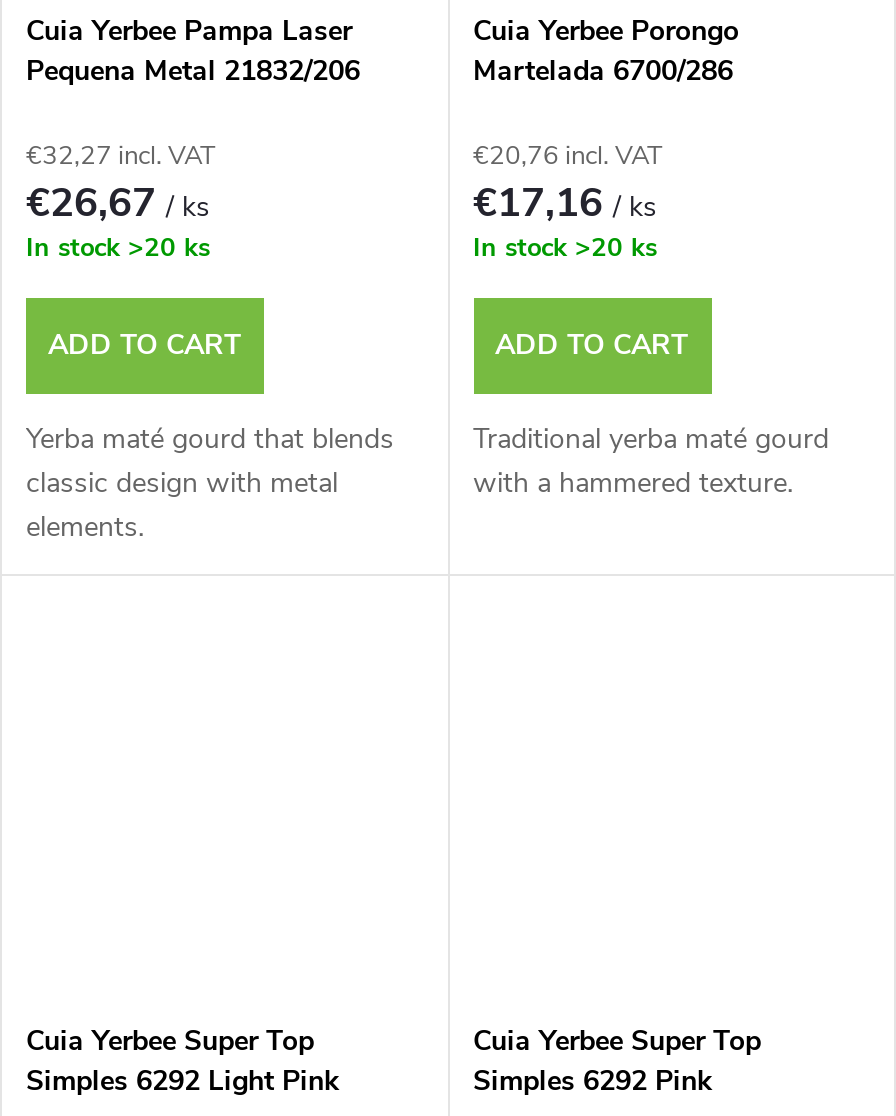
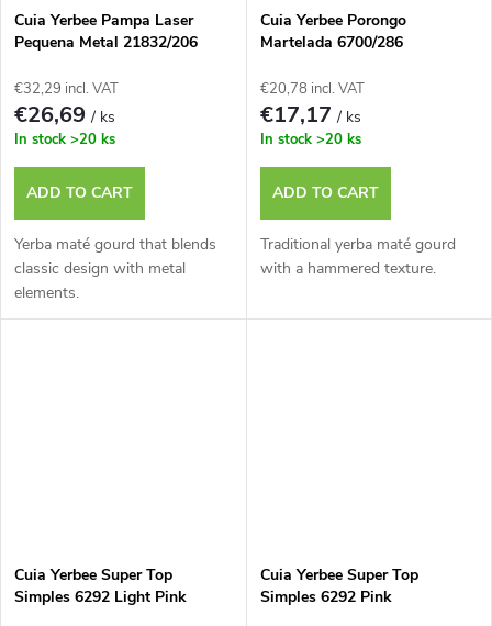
[26,138,216,174] €32,27 incl. VAT -> [14,79,119,99] €32,29 incl. VAT
[473,138,663,174] €20,76 incl. VAT -> [260,79,364,99] €20,78 incl. VAT
[26,175,210,229] €26,67 / ks -> [14,100,115,129] €26,69 / ks
[473,175,657,229] €17,16 / ks -> [260,100,361,129] €17,17 / ks

